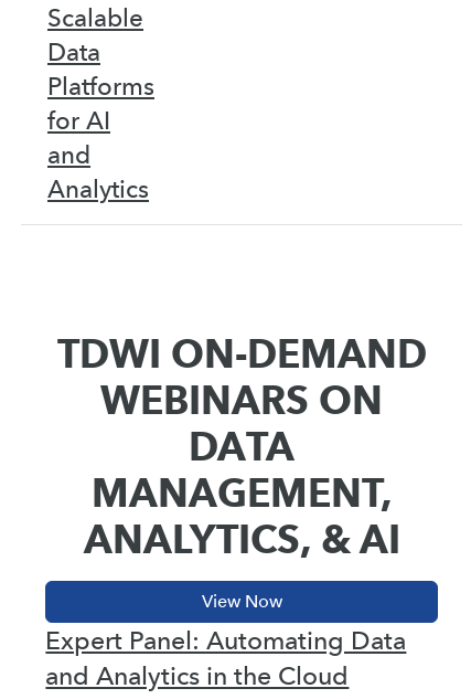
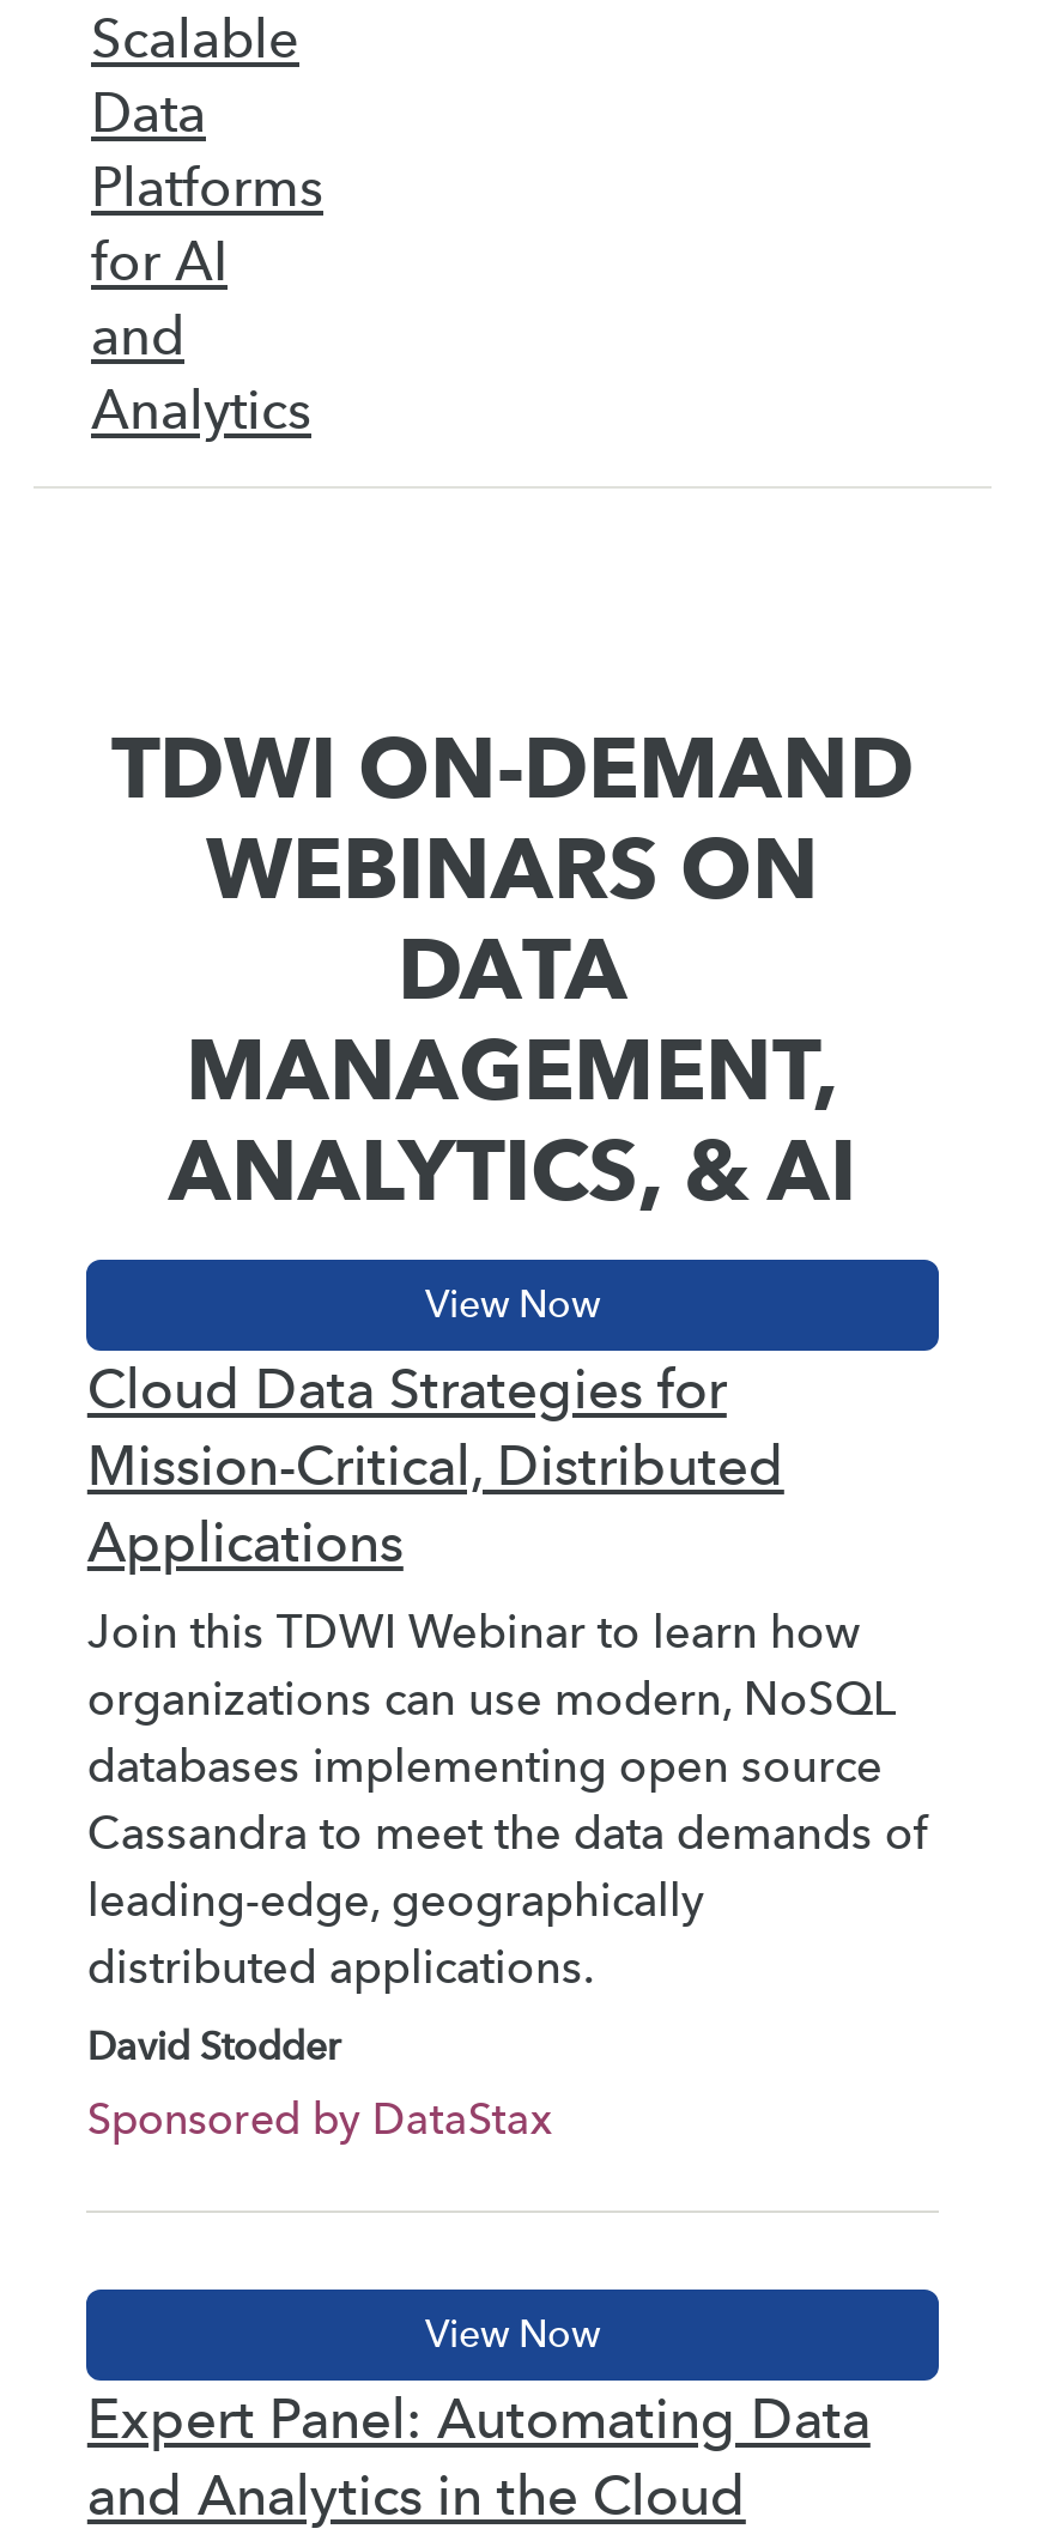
none -> [87,1355,928,2146] Cloud Data Strategies for | Mission-Critical, Distributed | Applications | Join this TDWI Webinar to learn how | organizations can use modern, NoSQL | databases implementing open source | Cassandra to meet the data demands of | leading-edge, geographically | distributed applications. | David Stodder | Sponsored by DataStax

